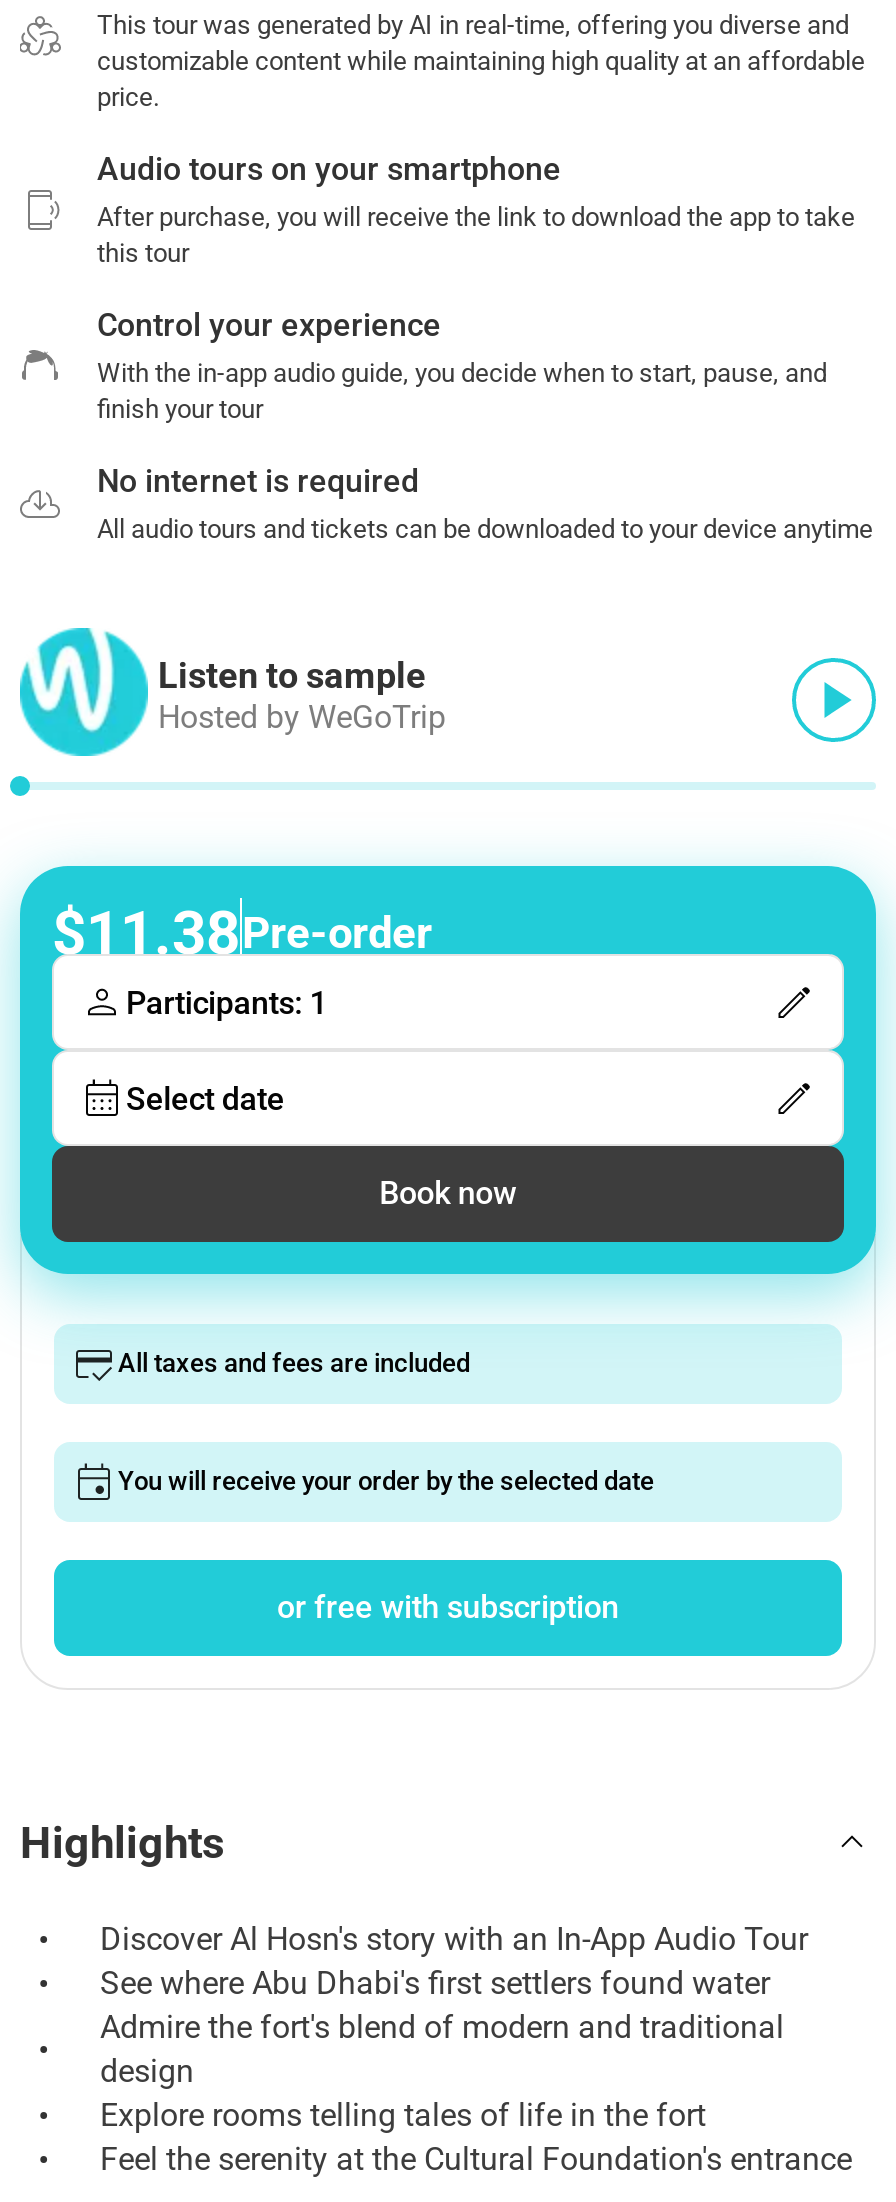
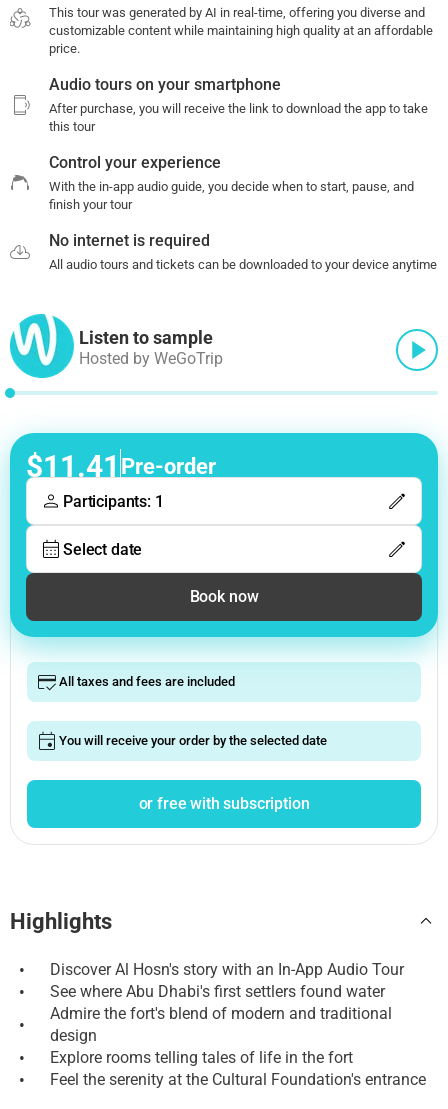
[52,898,432,968] $11.38Pre-order -> [26,449,216,484] $11.41Pre-order

